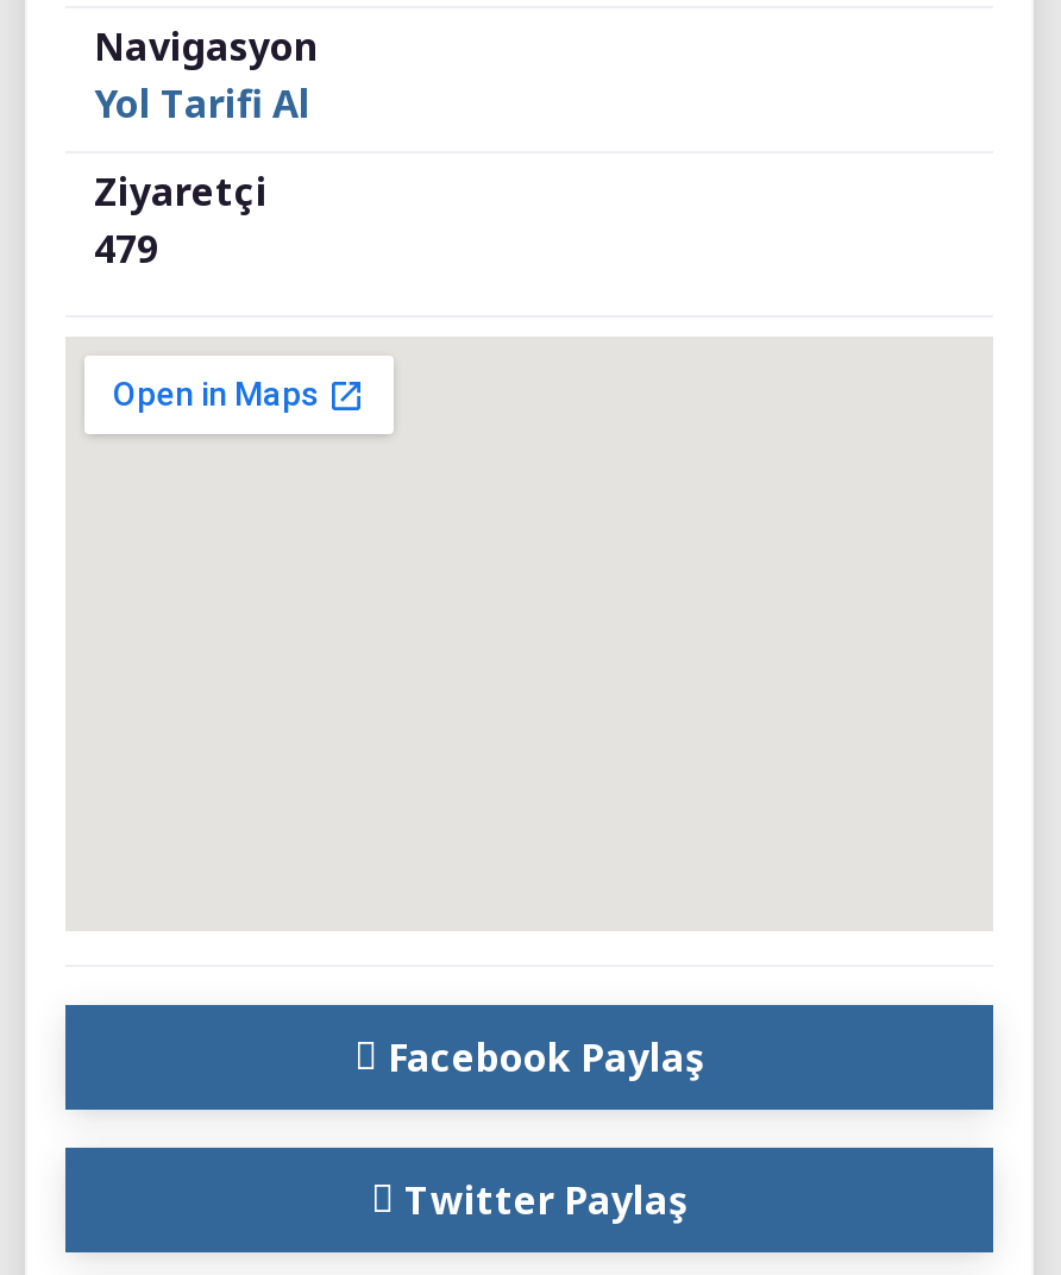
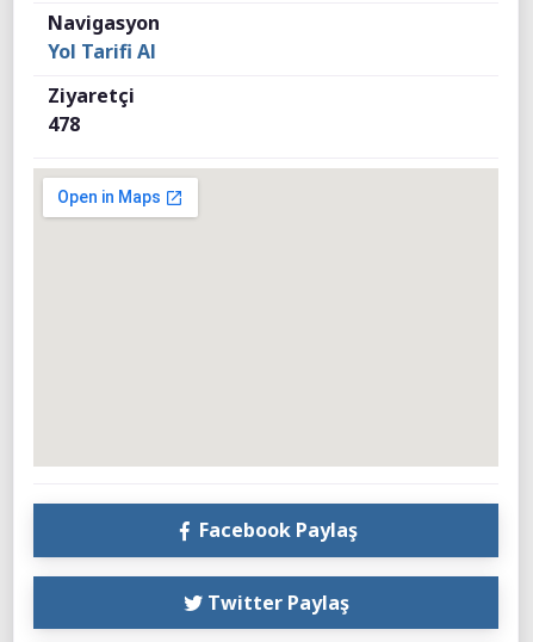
[94,221,158,273] 479 -> [48,111,80,138] 478

